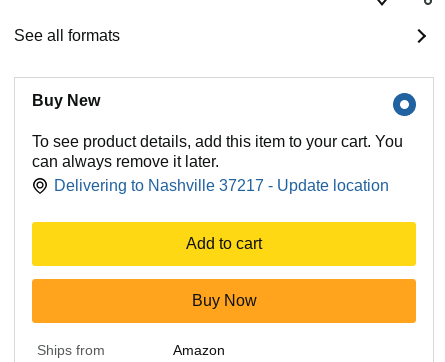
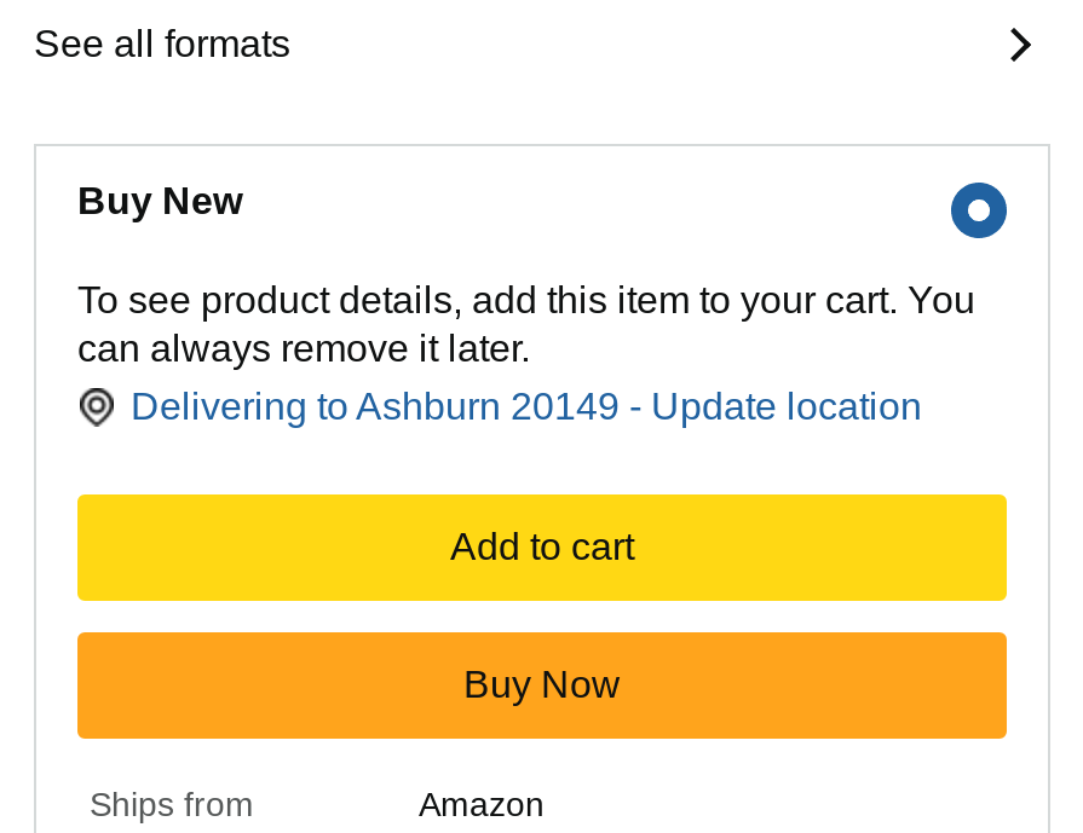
[54,177,389,194] Delivering to Nashville 37217 - Update location -> [131,386,922,427] Delivering to Ashburn 20149 - Update location

